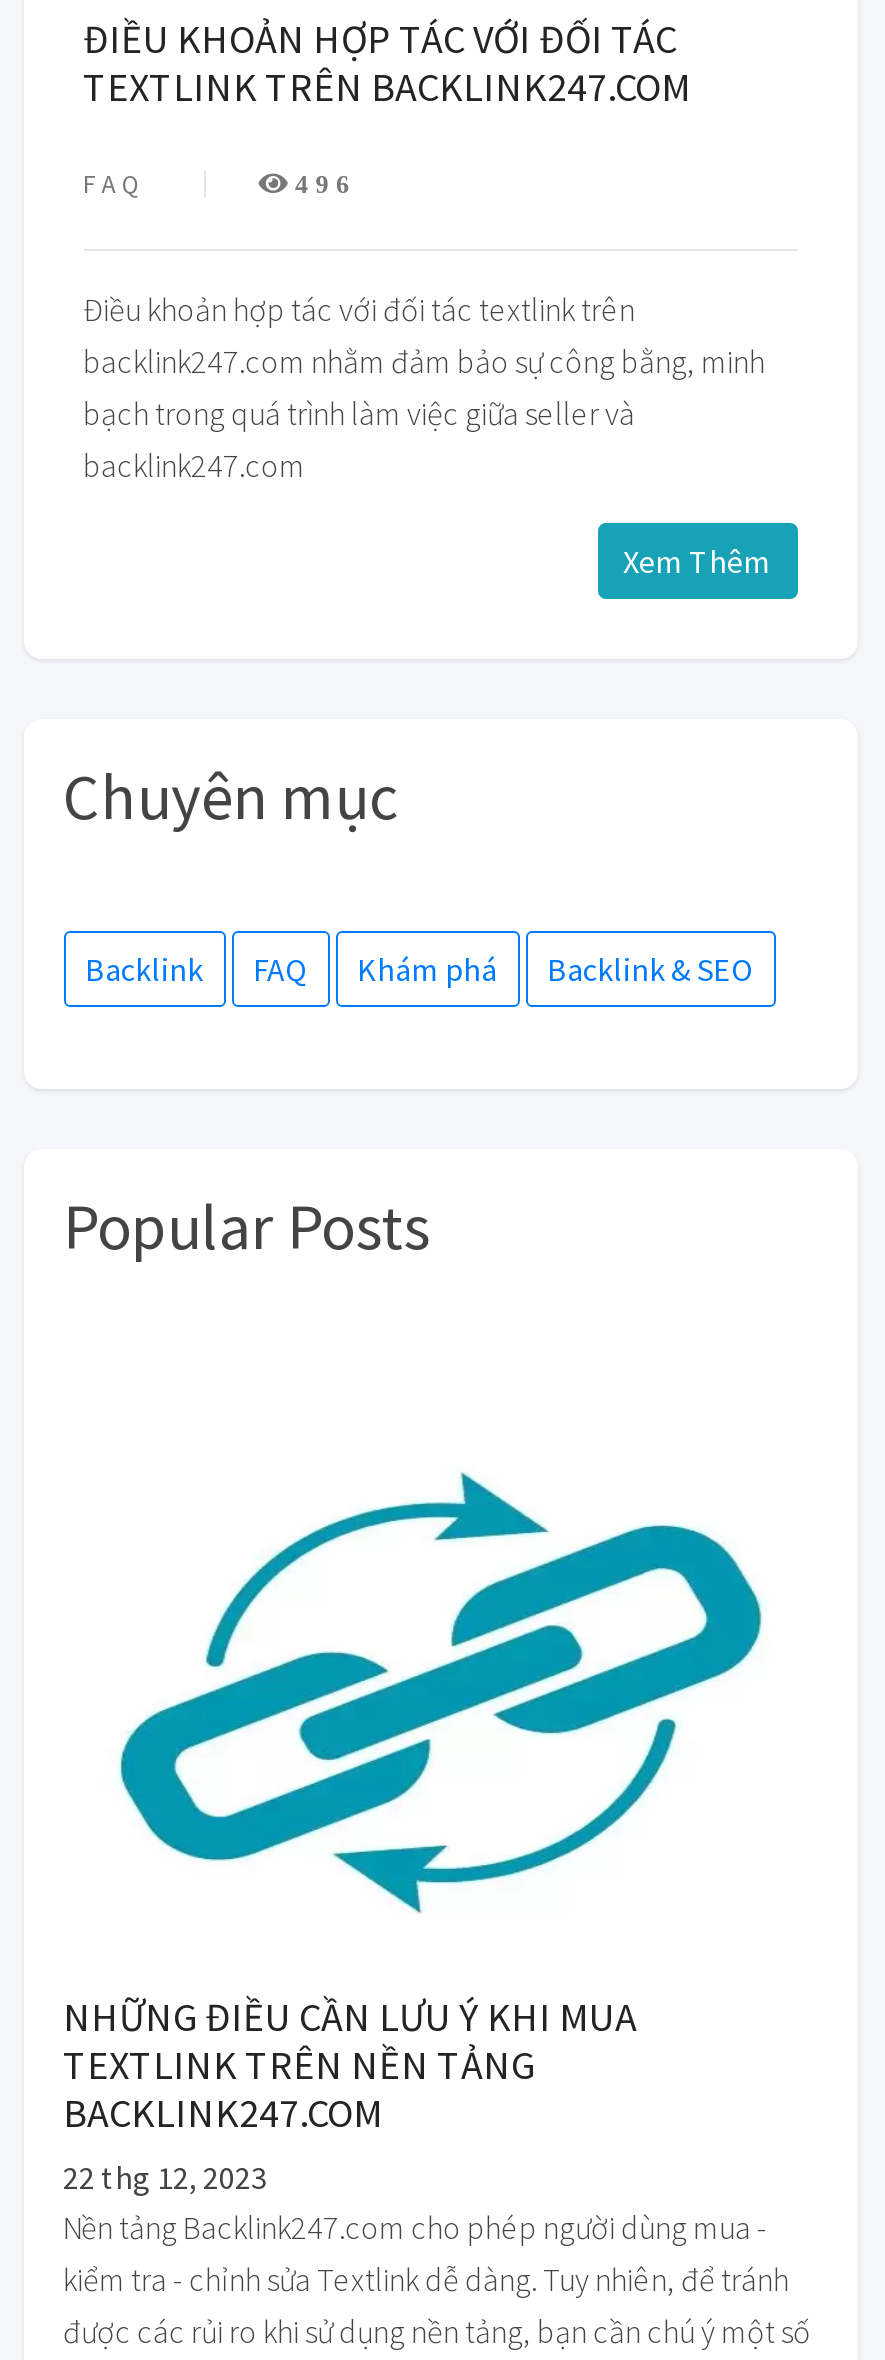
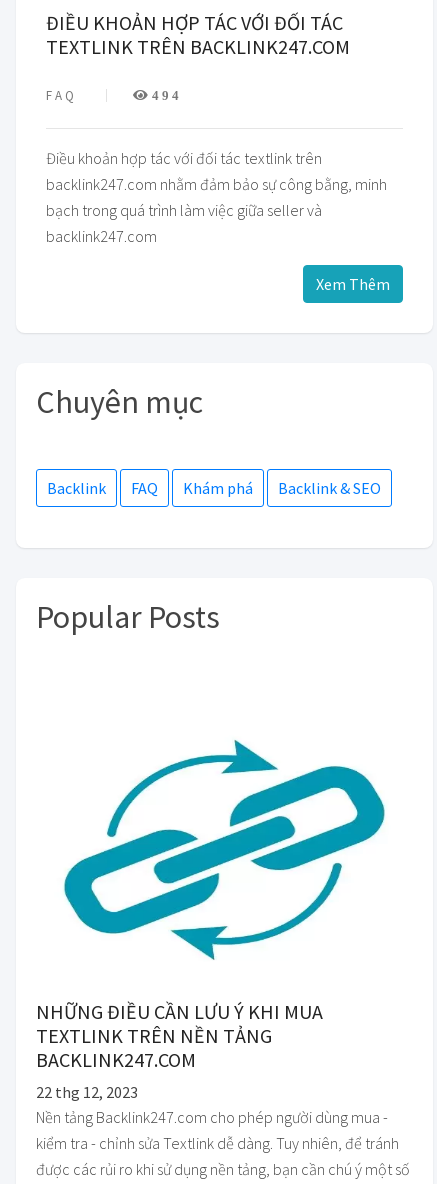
[295,171,356,197] 496 -> [151,89,182,102] 494

